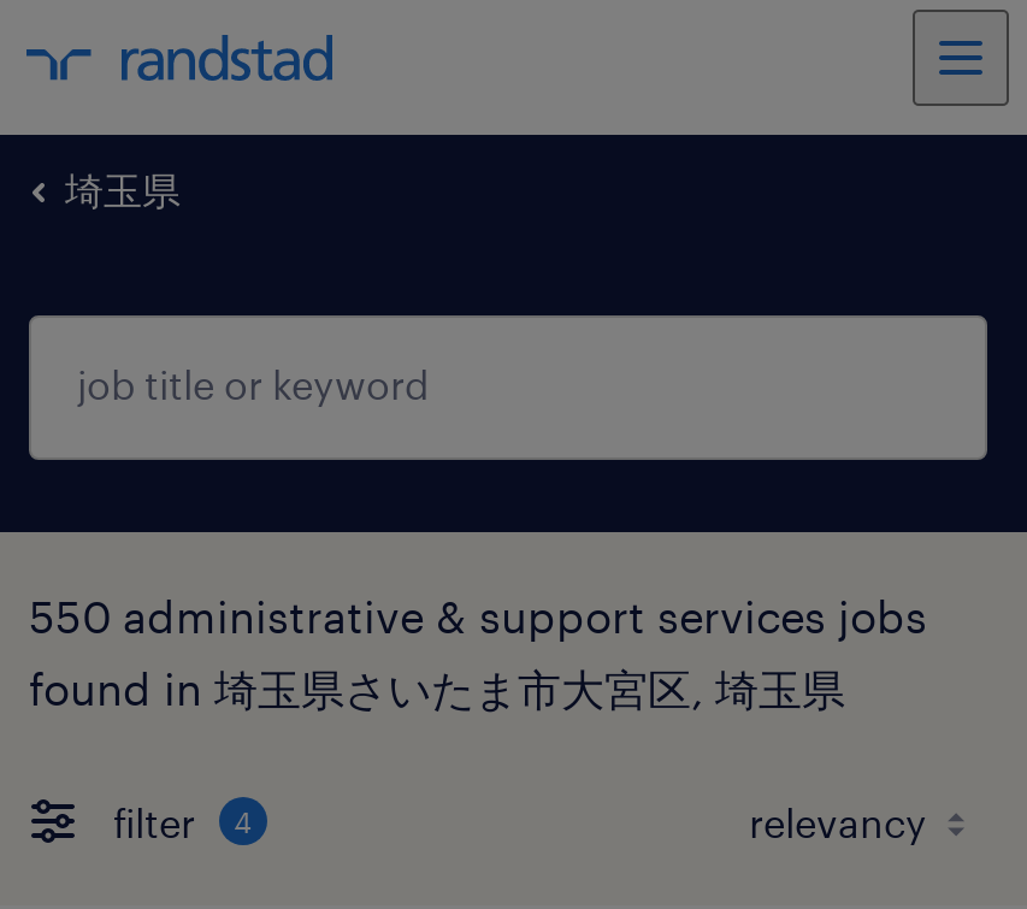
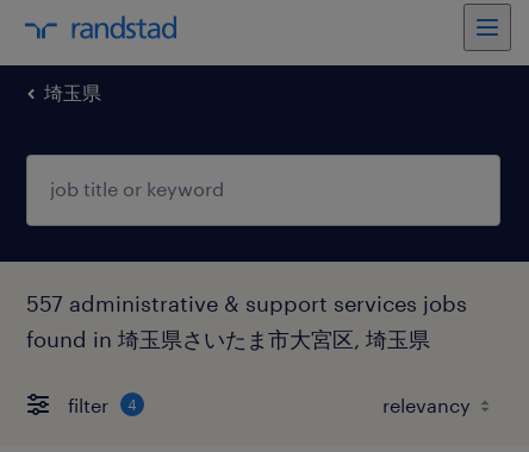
[29,590,927,643] 550 administrative & support services jobs -> [26,290,467,316] 557 administrative & support services jobs

